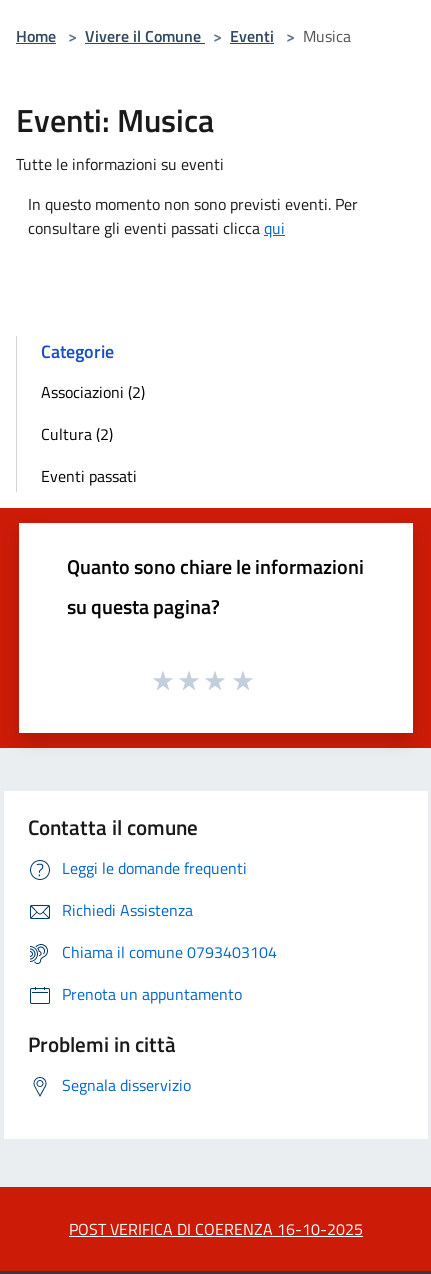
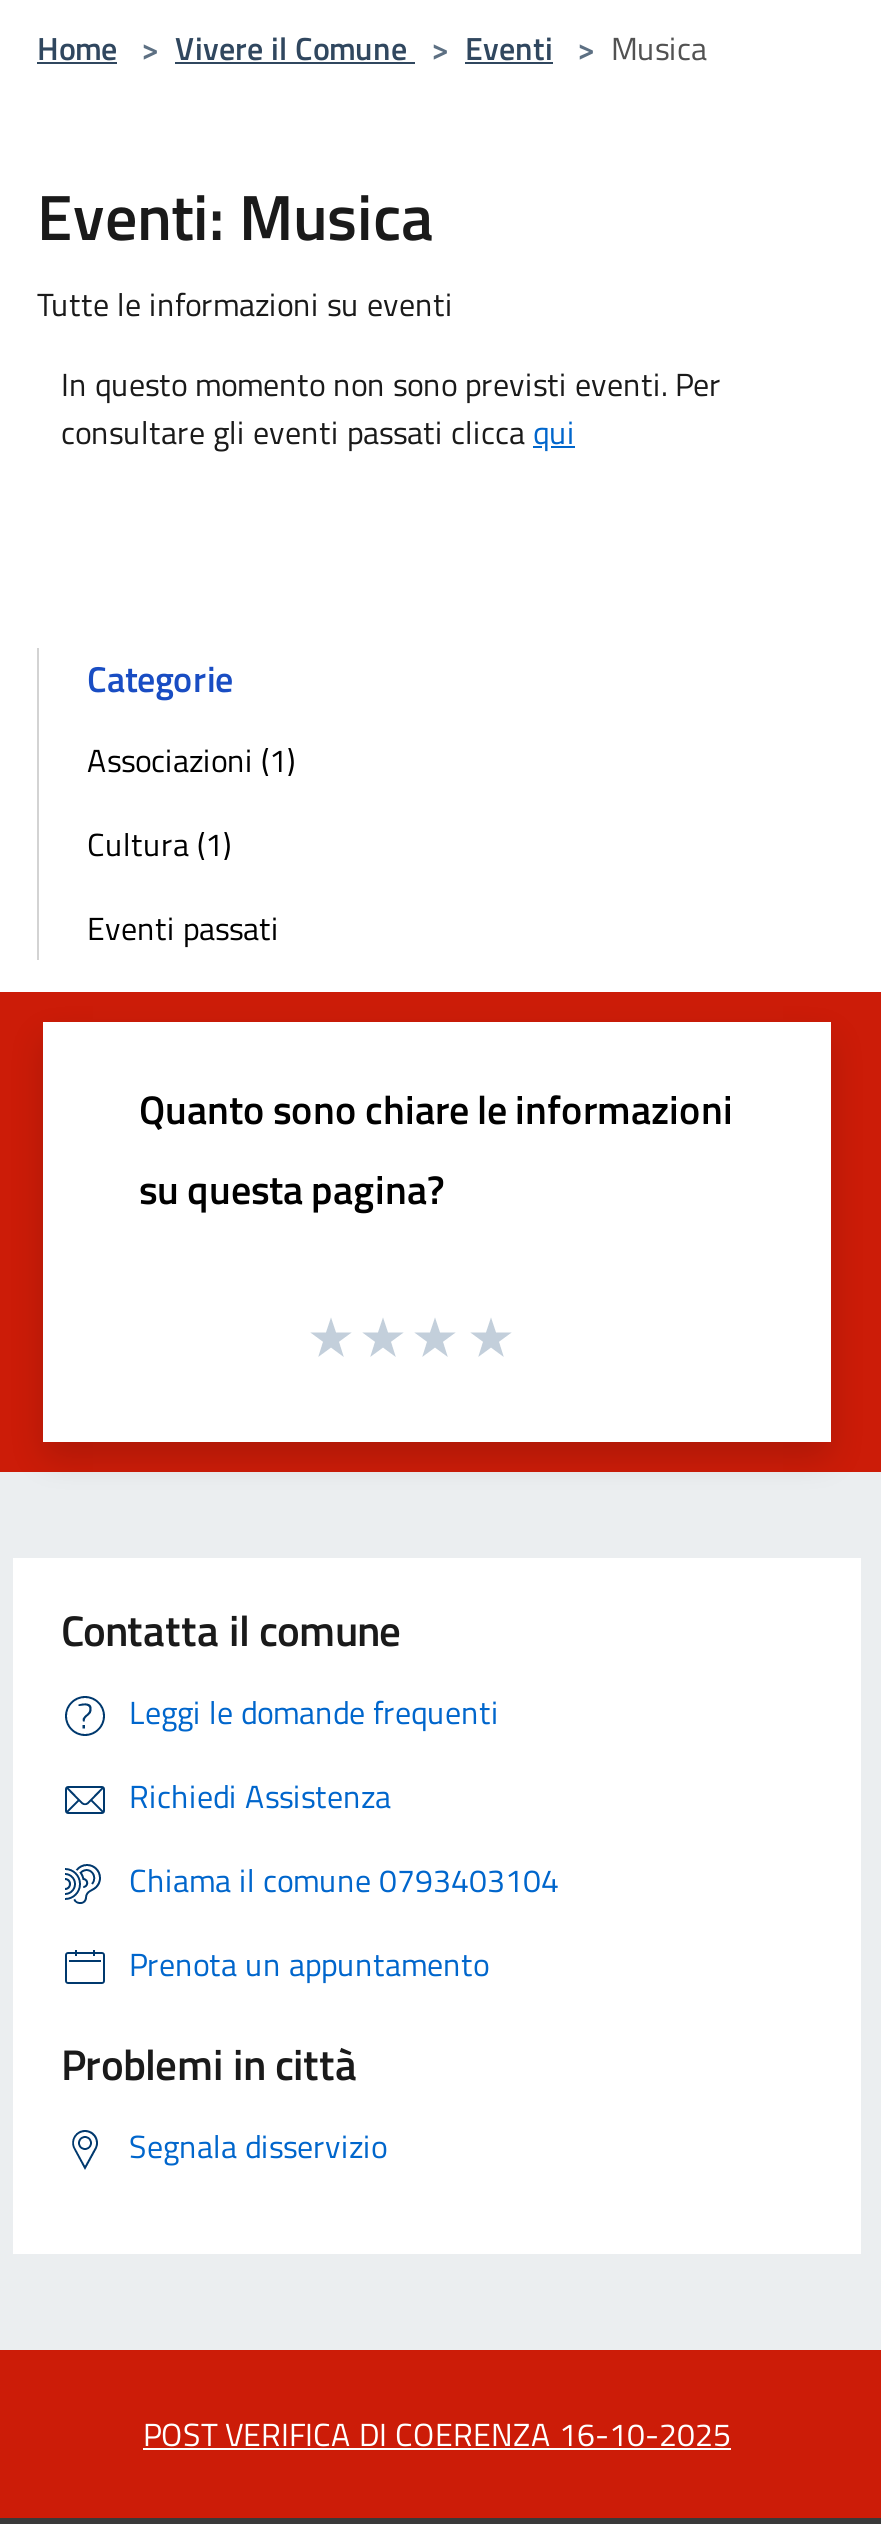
[41,380,145,404] Associazioni (2) -> [87,736,295,784] Associazioni (1)
[41,422,113,446] Cultura (2) -> [87,820,231,868] Cultura (1)

